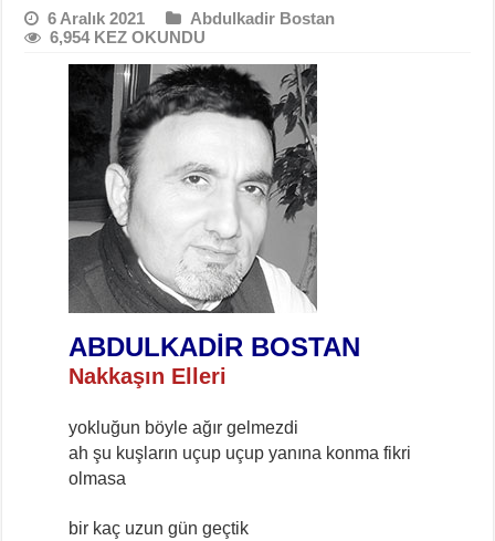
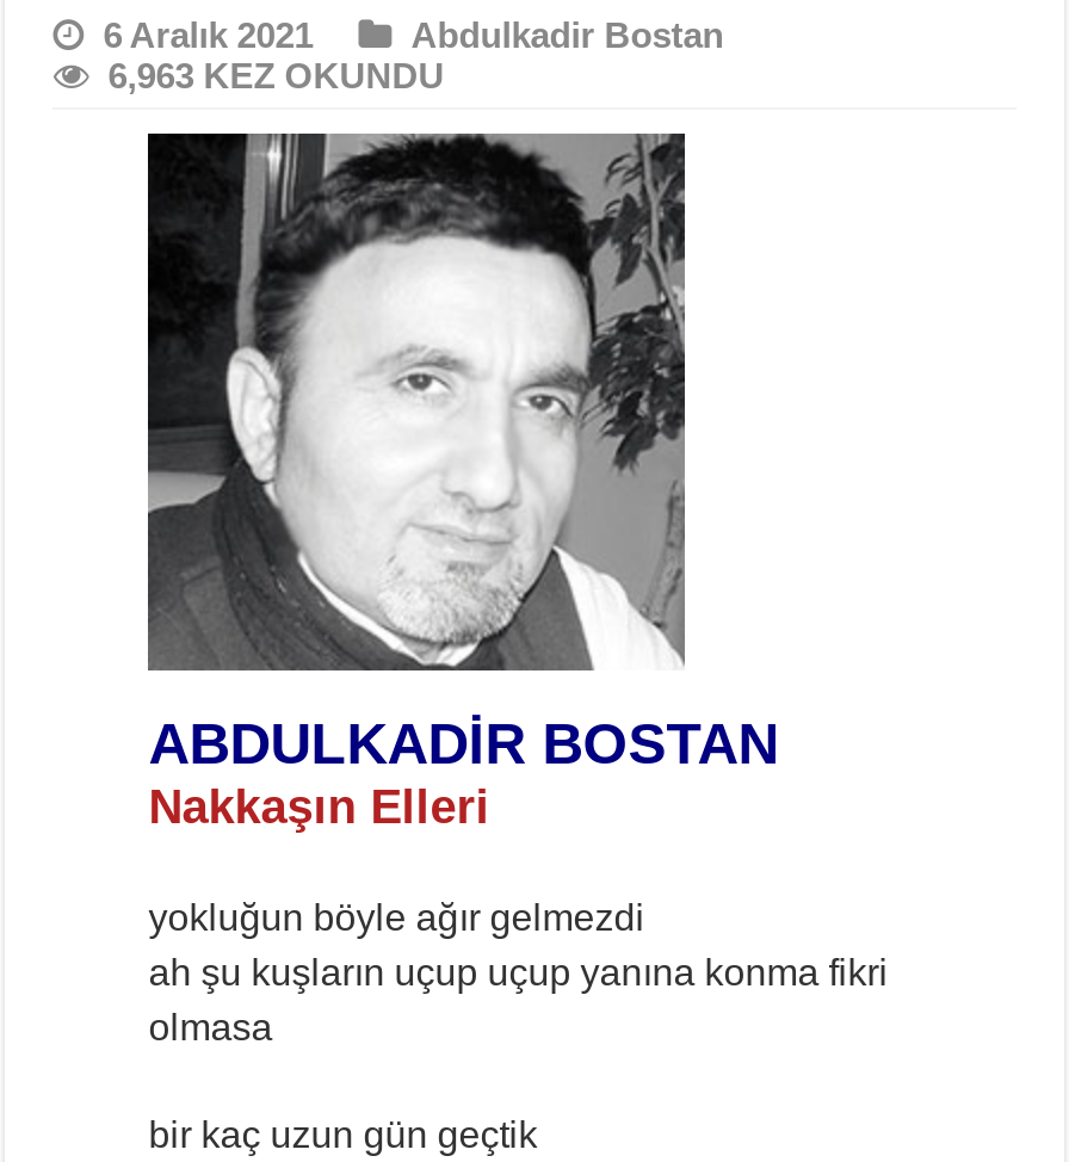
[50,27,206,46] 6,954 KEZ OKUNDU -> [108,54,444,95] 6,963 KEZ OKUNDU

